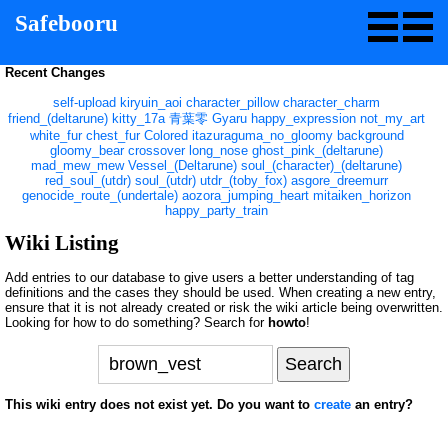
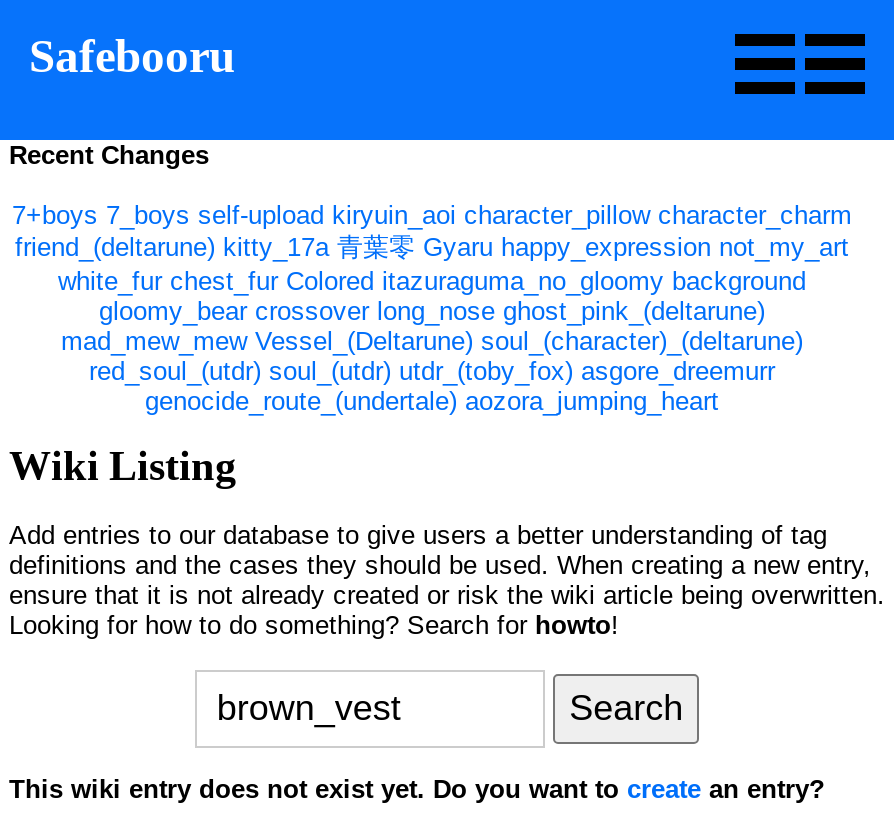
[53,95,380,110] self-upload kiryuin_aoi character_pillow character_charm -> [12,200,852,230] 7+boys 7_boys self-upload kiryuin_aoi character_pillow character_charm
[22,188,411,218] genocide_route_(undertale) aozora_jumping_heart mitaiken_horizon | happy_party_train -> [145,386,719,416] genocide_route_(undertale) aozora_jumping_heart

